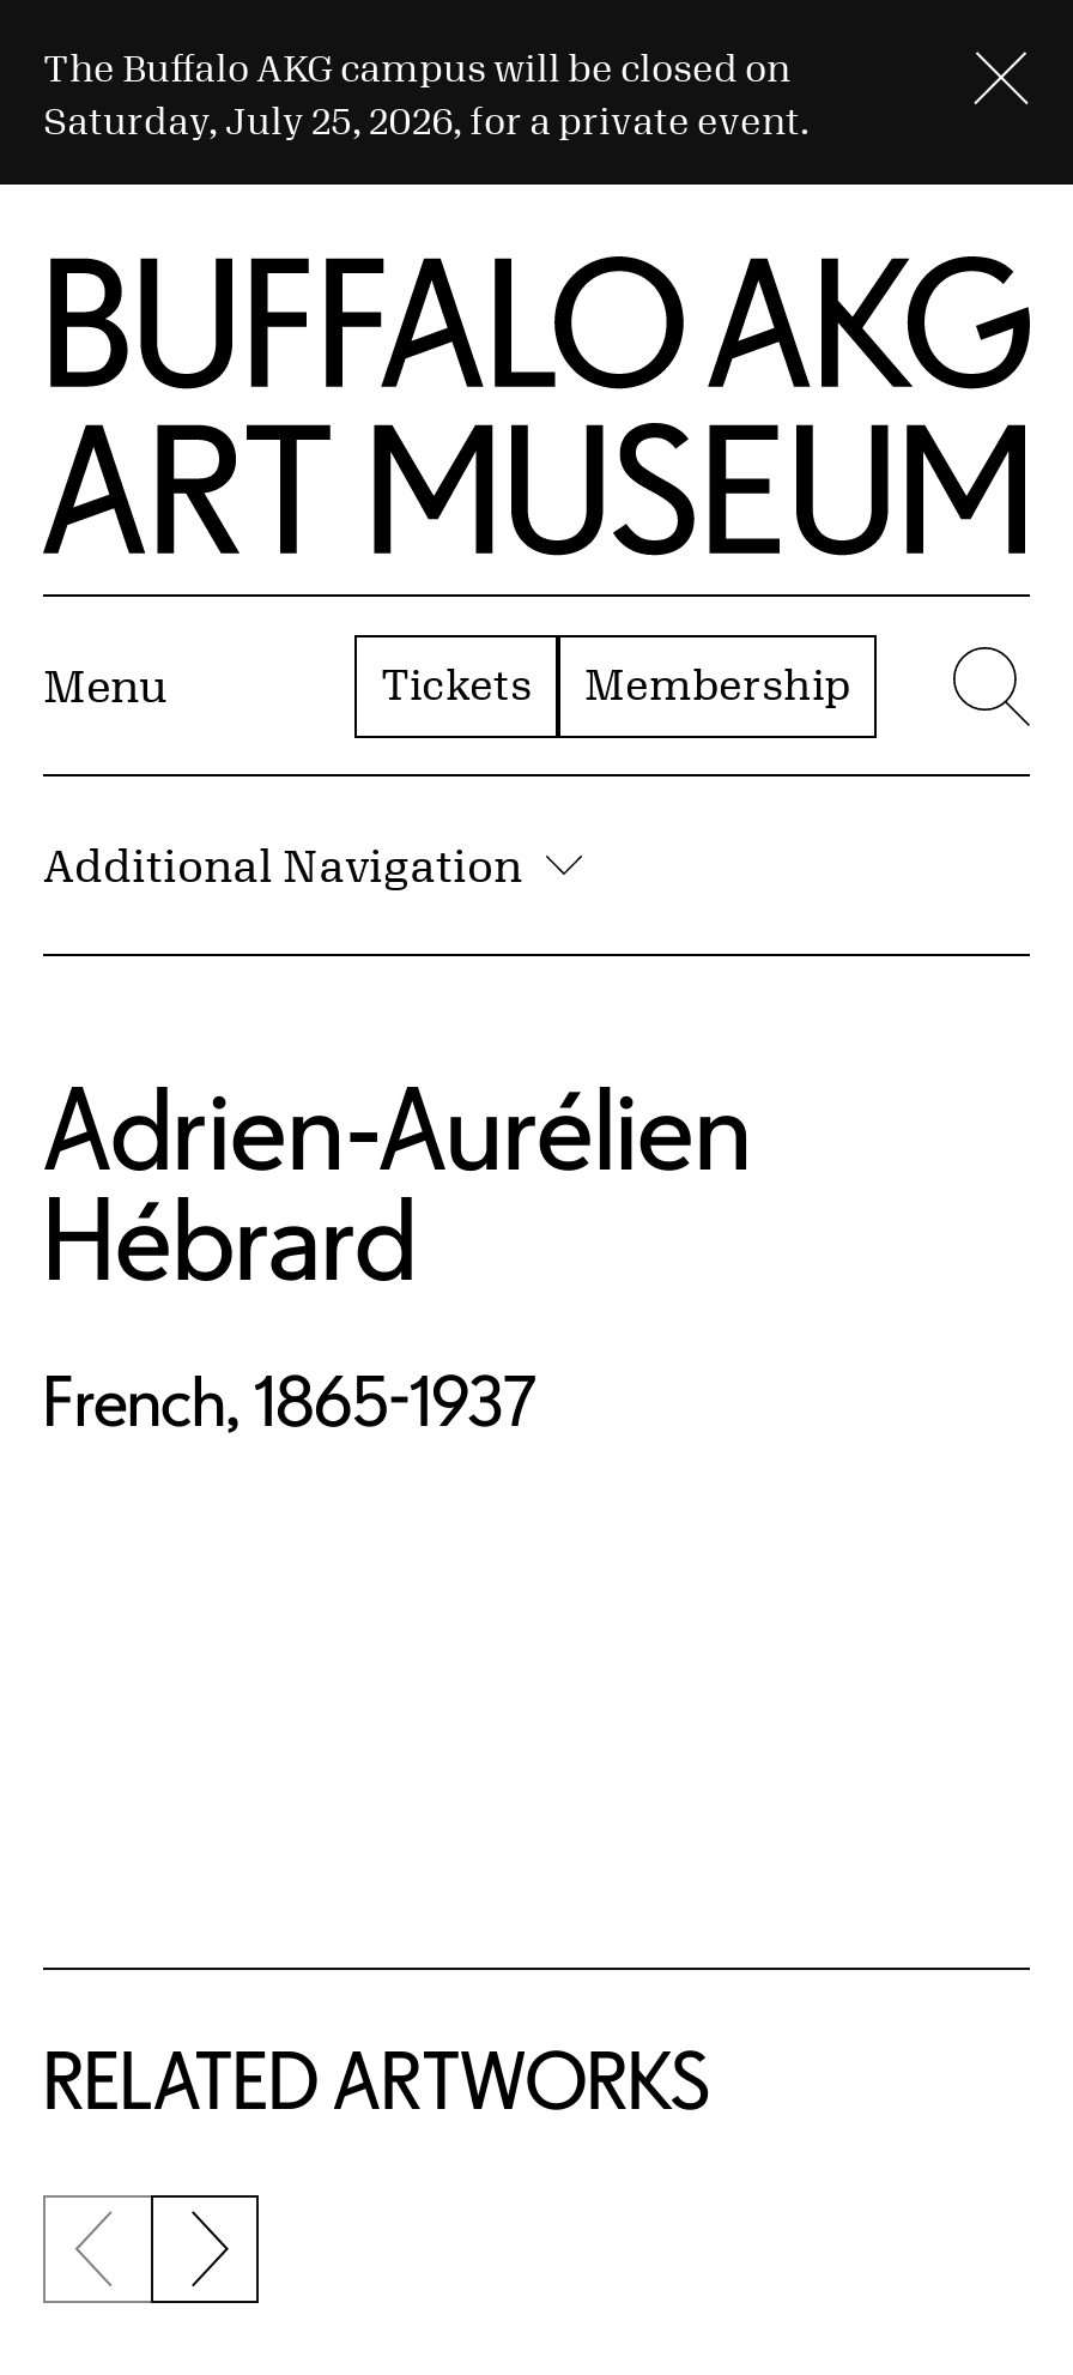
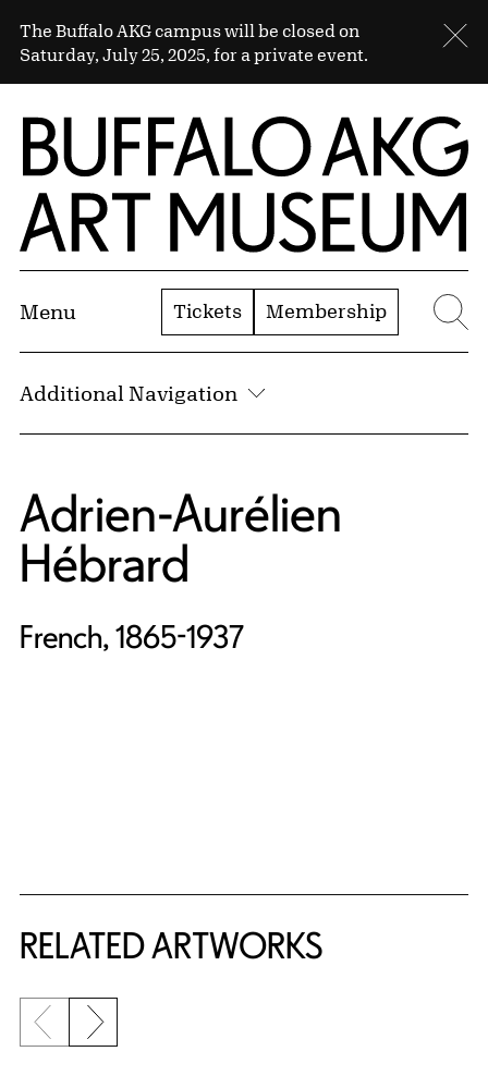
[43,98,810,141] Saturday, July 25, 2026, for a private event. -> [20,45,368,64] Saturday, July 25, 2025, for a private event.

